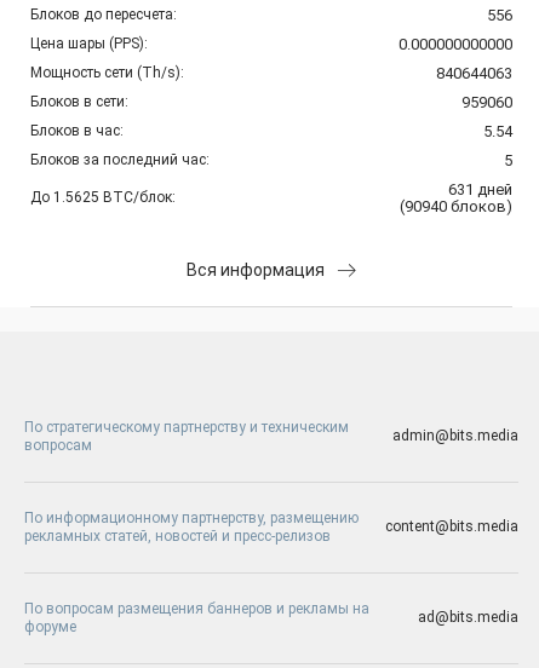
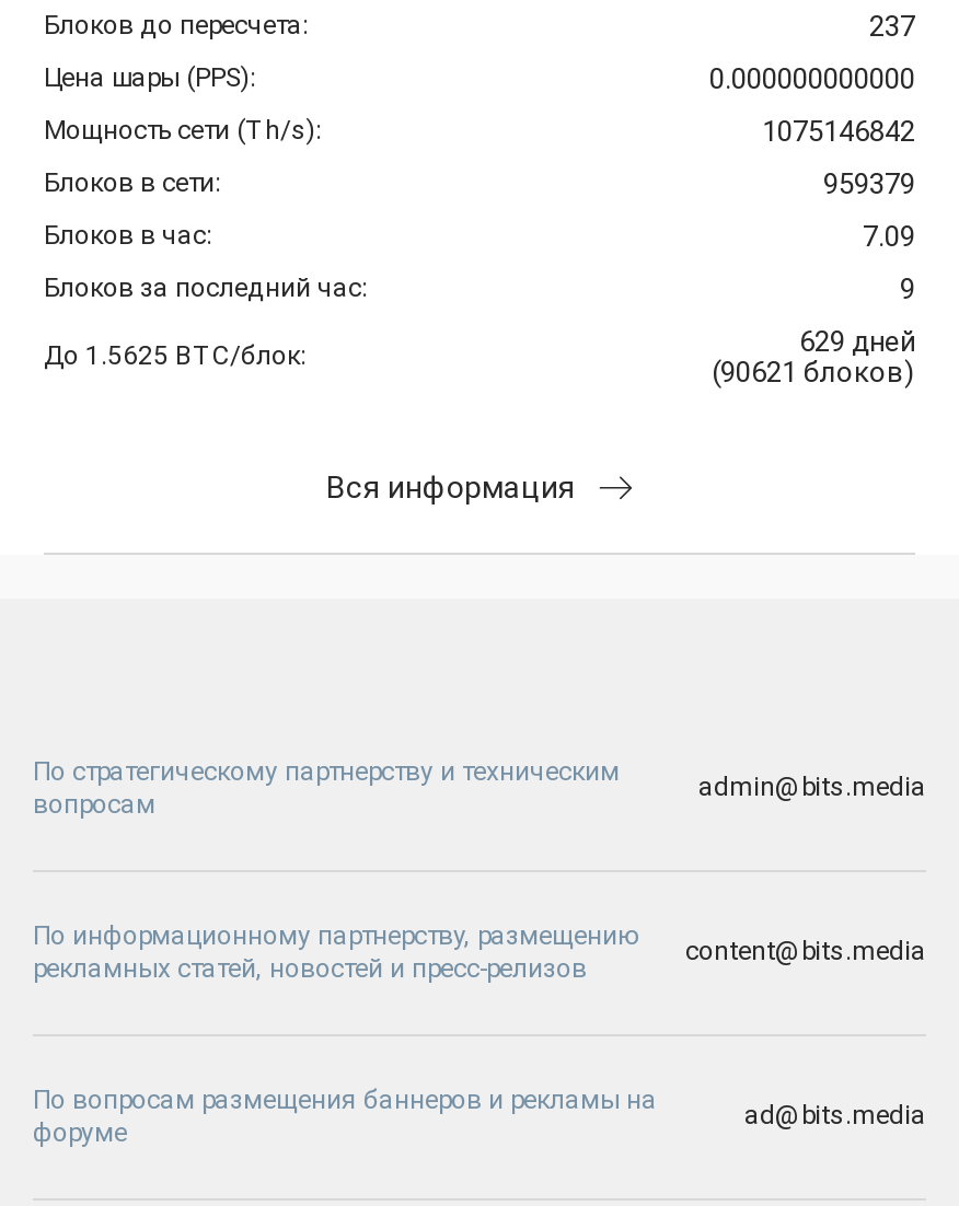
[487,6,512,24] 556 -> [869,10,915,43] 237
[436,64,512,82] 840644063 -> [762,115,915,148] 1075146842
[461,93,512,111] 959060 -> [823,167,915,200] 959379
[483,122,512,140] 5.54 -> [863,220,915,253] 7.09
[504,151,512,169] 5 -> [900,272,915,305] 9
[448,180,512,198] 631 дней -> [799,325,915,358] 629 дней
[400,197,512,215] (90940 блоков) -> [712,356,915,389] (90621 блоков)

